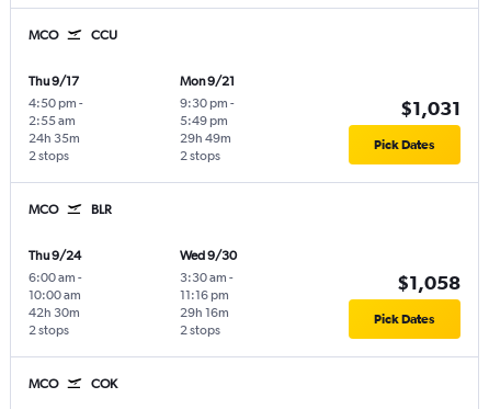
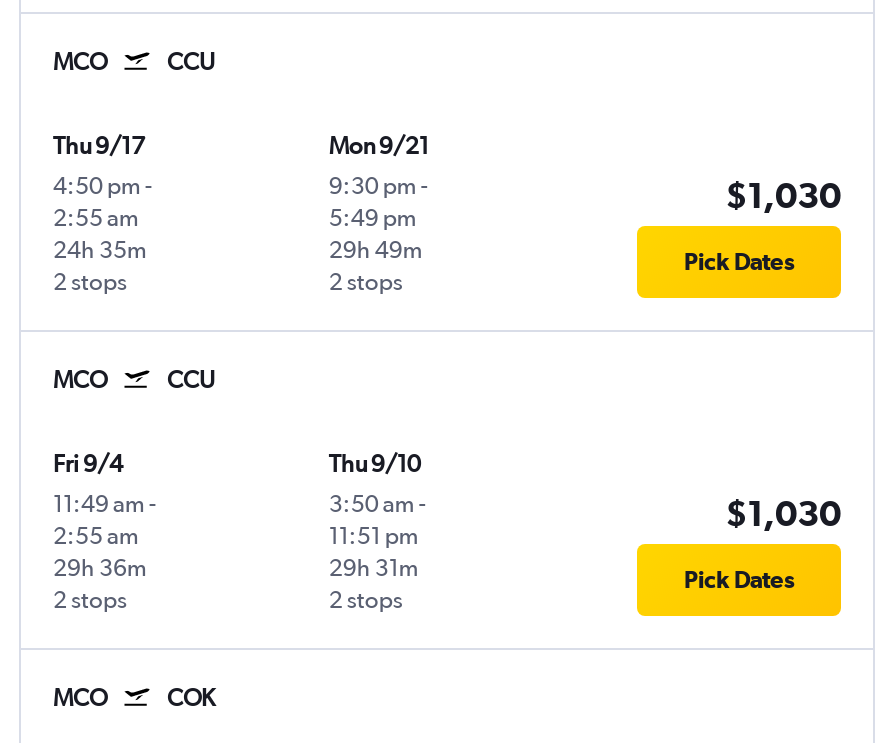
[400,96,460,118] $1,031 -> [725,174,841,214] $1,030
[91,202,111,217] BLR -> [167,366,215,394] CCU
[29,248,82,303] Thu 9/24 | 6:00 am - | 10:00 am -> [53,450,157,550] Fri 9/4 | 11:49 am - | 2:55 am
[180,248,237,303] Wed 9/30 | 3:30 am - | 11:16 pm -> [329,450,427,550] Thu 9/10 | 3:50 am - | 11:51 pm
[397,271,460,293] $1,058 -> [725,492,841,532] $1,030
[29,305,80,320] 42h 30m -> [53,554,147,582] 29h 36m
[180,305,229,320] 29h 16m -> [329,554,419,582] 29h 31m

